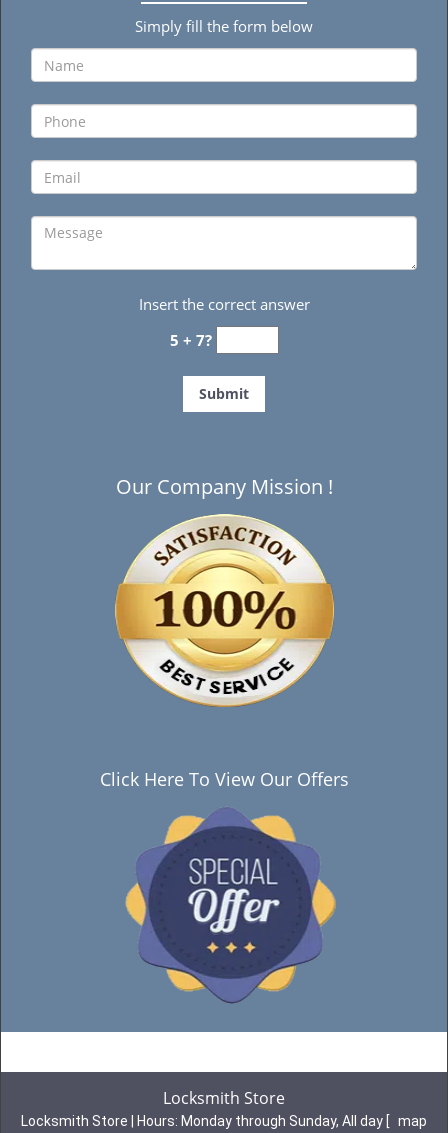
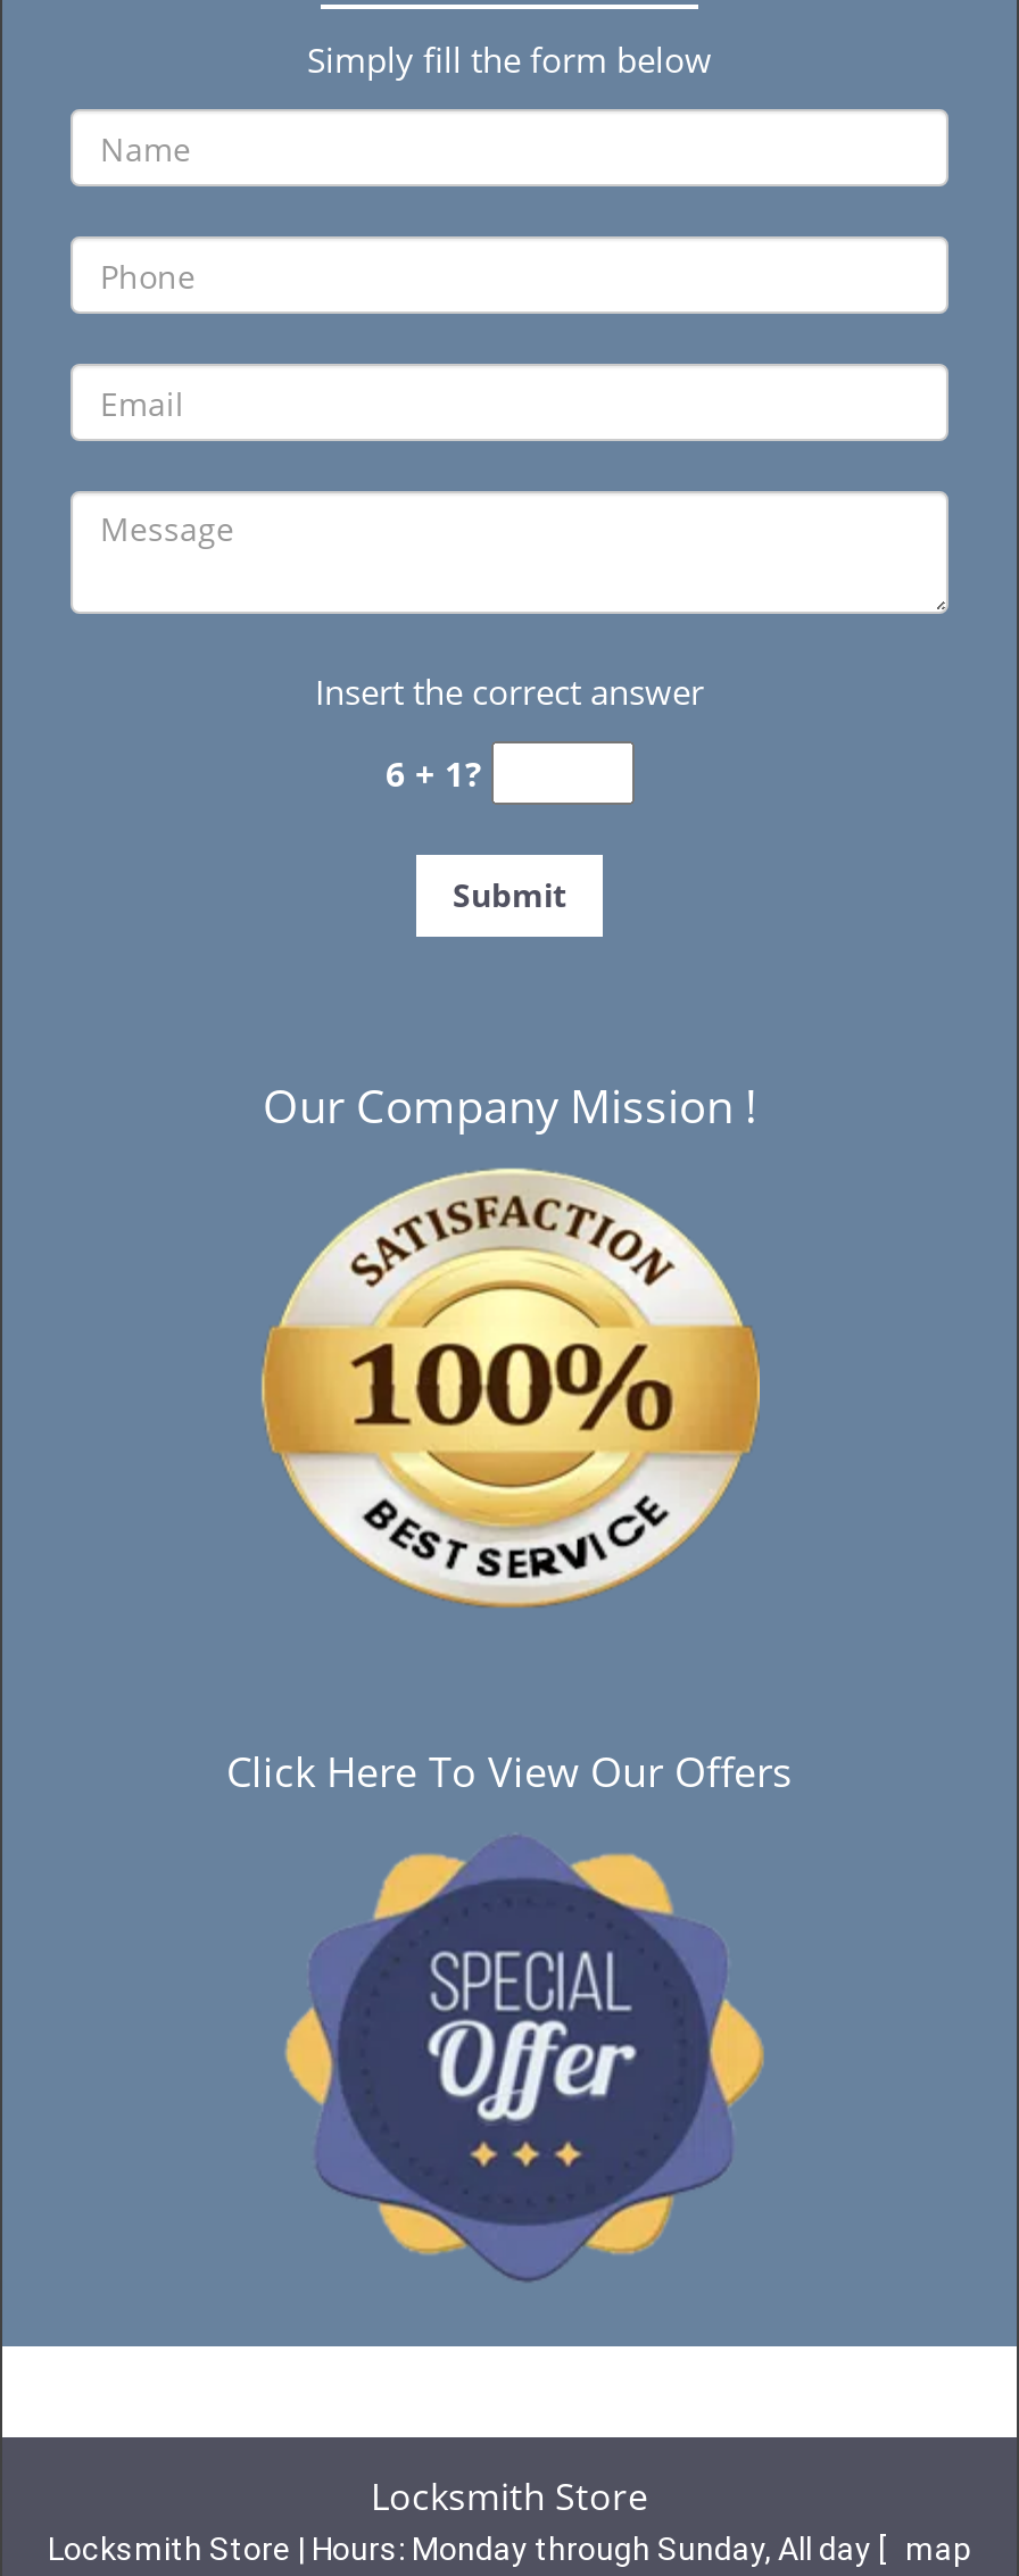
[169,330,211,350] 5 + 7? -> [386,750,481,796] 6 + 1?

